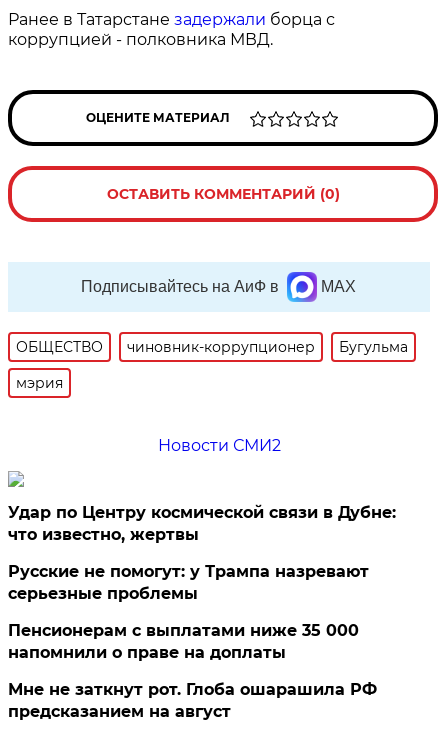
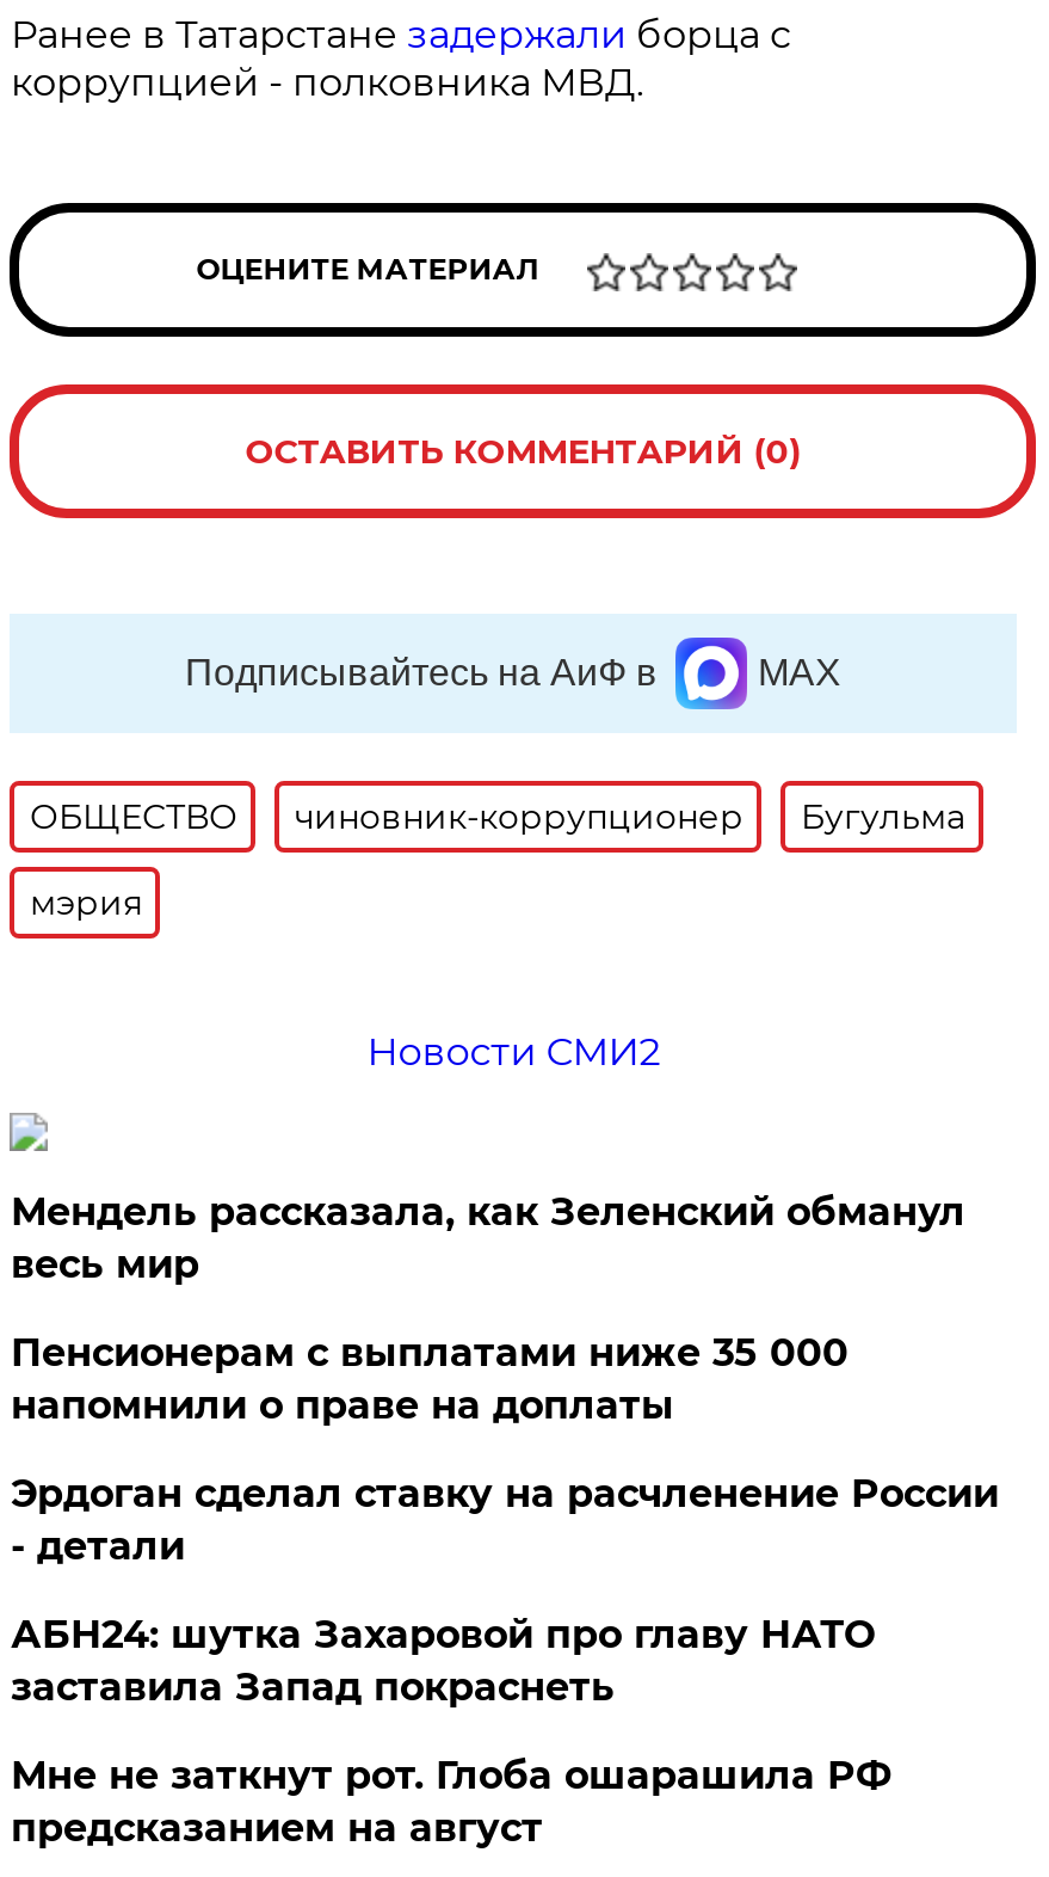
[8,503,396,603] Удар по Центру космической связи в Дубне: | что известно, жертвы | Русские не помогут: у Трампа назревают | серьезные проблемы -> [11,1189,965,1287] Мендель рассказала, как Зеленский обманул | весь мир
moved [8,621,359,662] -> [11,1330,848,1428]: Пенсионерам с выплатами ниже 35 000 | напомнили о праве на доплаты
none -> [11,1471,999,1710] Эрдоган сделал ставку на расчленение России | - детали | АБН24: шутка Захаровой про главу НАТО | заставила Запад покраснеть

